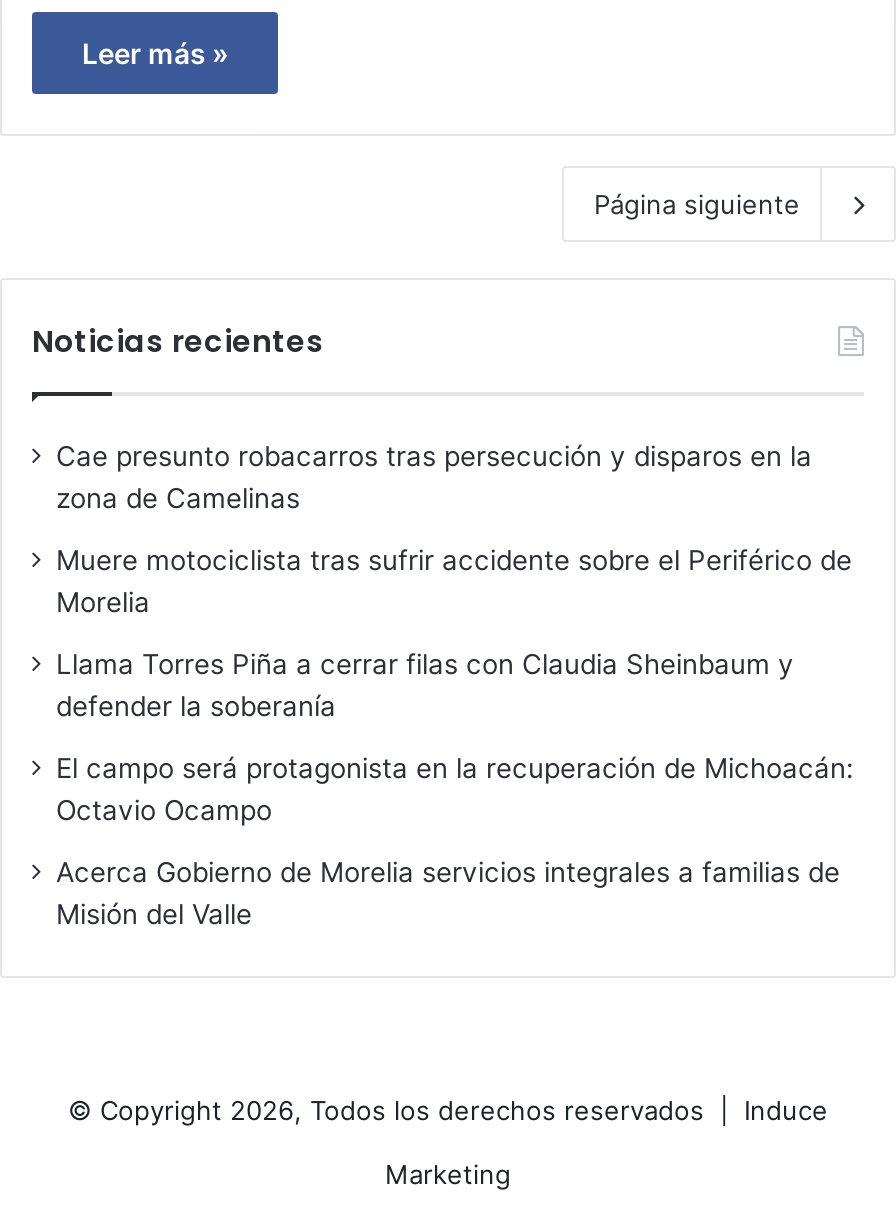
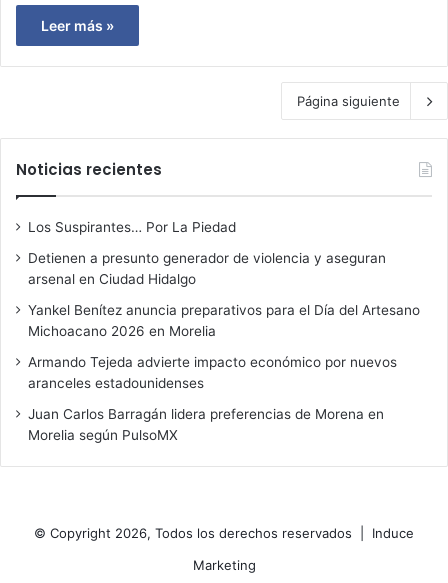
[56,441,812,515] Cae presunto robacarros tras persecución y disparos en la | zona de Camelinas -> [28,219,236,235] Los Suspirantes… Por La Piedad
[56,545,852,619] Muere motociclista tras sufrir accidente sobre el Periférico de | Morelia -> [28,250,386,287] Detienen a presunto generador de violencia y aseguran | arsenal en Ciudad Hidalgo
[56,649,794,723] Llama Torres Piña a cerrar filas con Claudia Sheinbaum y | defender la soberanía -> [28,302,420,339] Yankel Benítez anuncia preparativos para el Día del Artesano | Michoacano 2026 en Morelia
[56,753,854,827] El campo será protagonista en la recuperación de Michoacán: | Octavio Ocampo -> [28,354,397,391] Armando Tejeda advierte impacto económico por nuevos | aranceles estadounidenses
[56,857,840,931] Acerca Gobierno de Morelia servicios integrales a familias de | Misión del Valle -> [28,406,384,443] Juan Carlos Barragán lidera preferencias de Morena en | Morelia según PulsoMX

